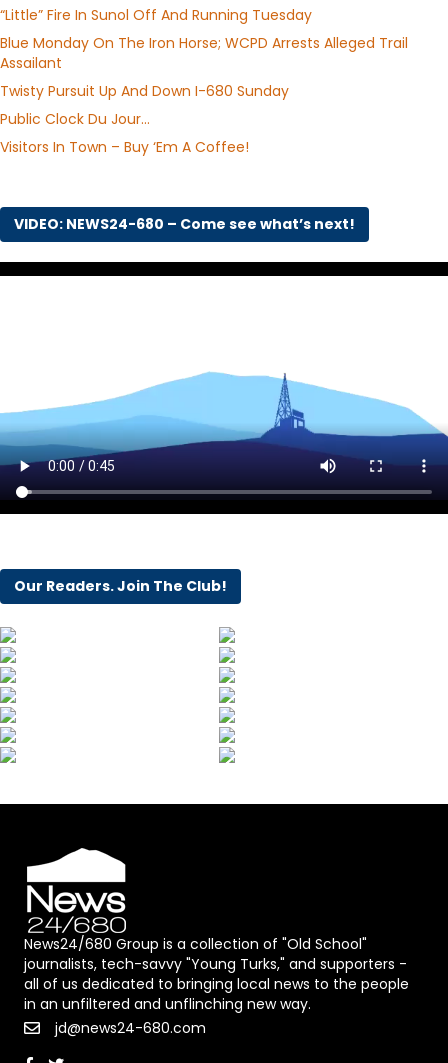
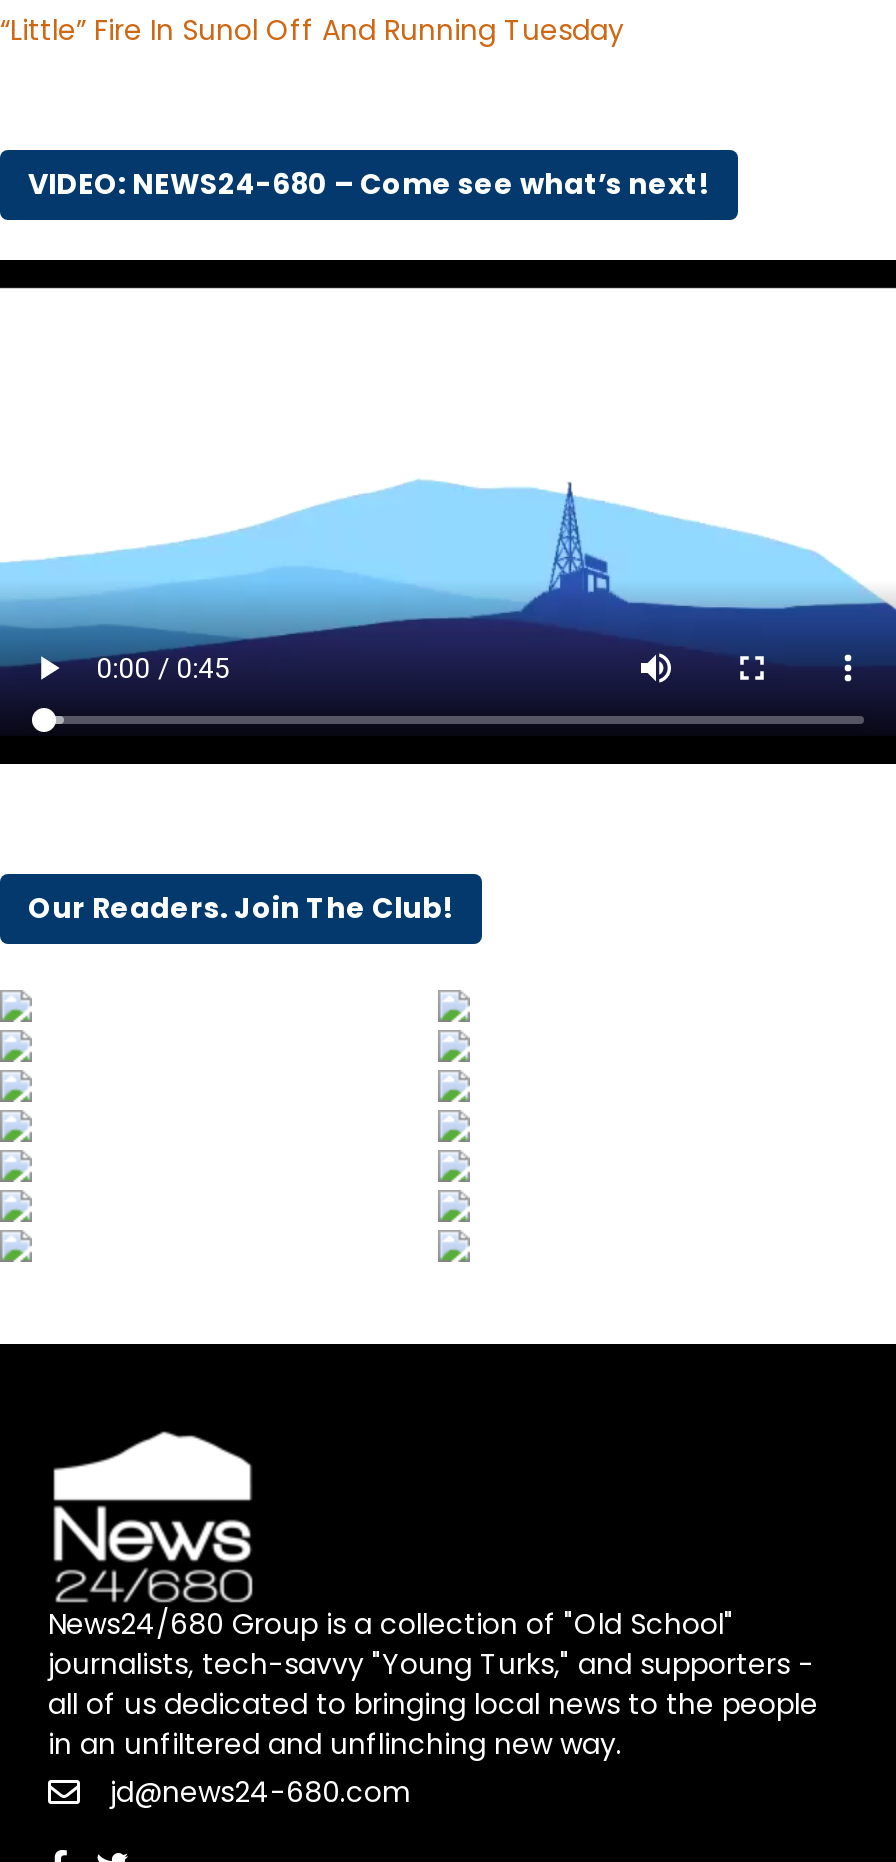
[0,33,408,157] Blue Monday On The Iron Horse; WCPD Arrests Alleged Trail | Assailant | Twisty Pursuit Up And Down I-680 Sunday | Public Clock Du Jour… | Visitors In Town – Buy ‘Em A Coffee! -> none

